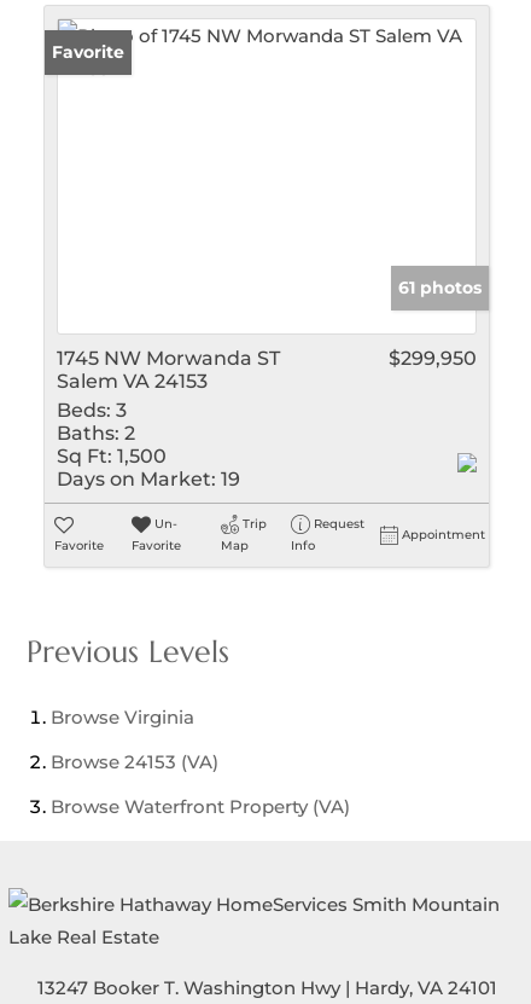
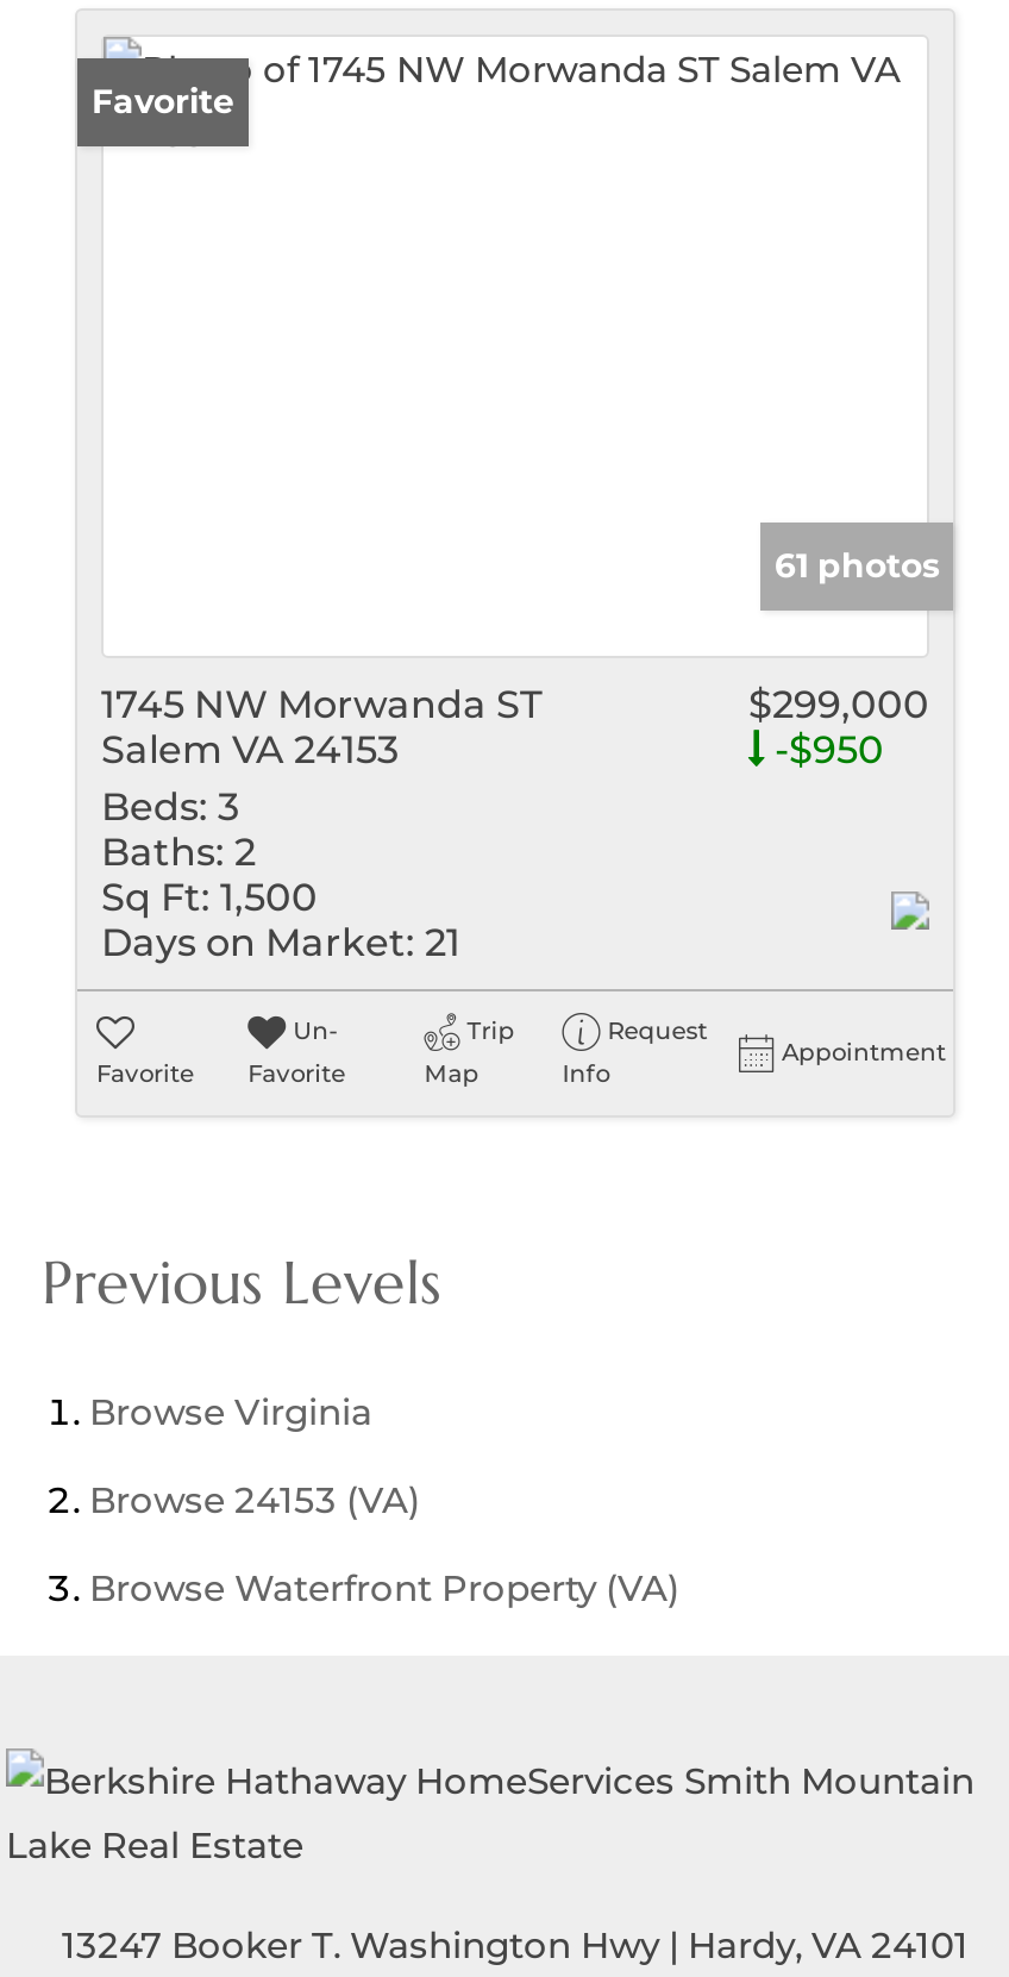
[389,347,477,370] $299,950 -> [748,682,929,772] $299,000 | -$950
[57,468,240,491] Days on Market: 19 -> [101,920,460,965] Days on Market: 21

